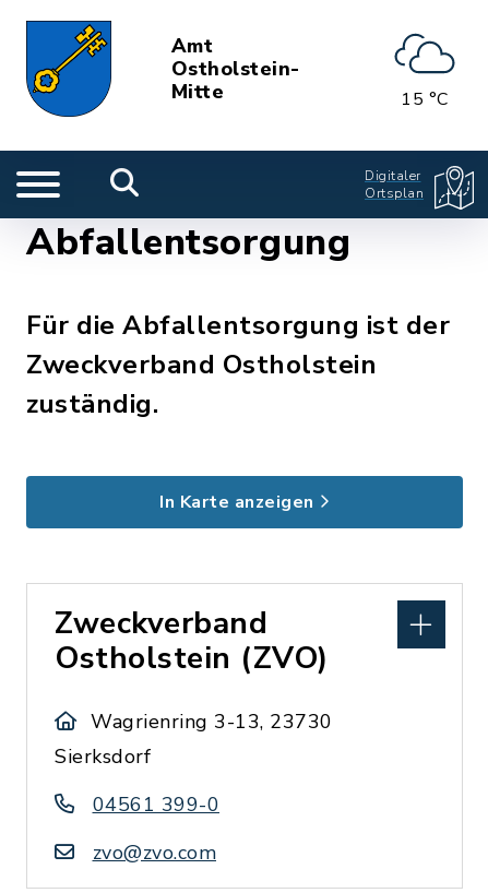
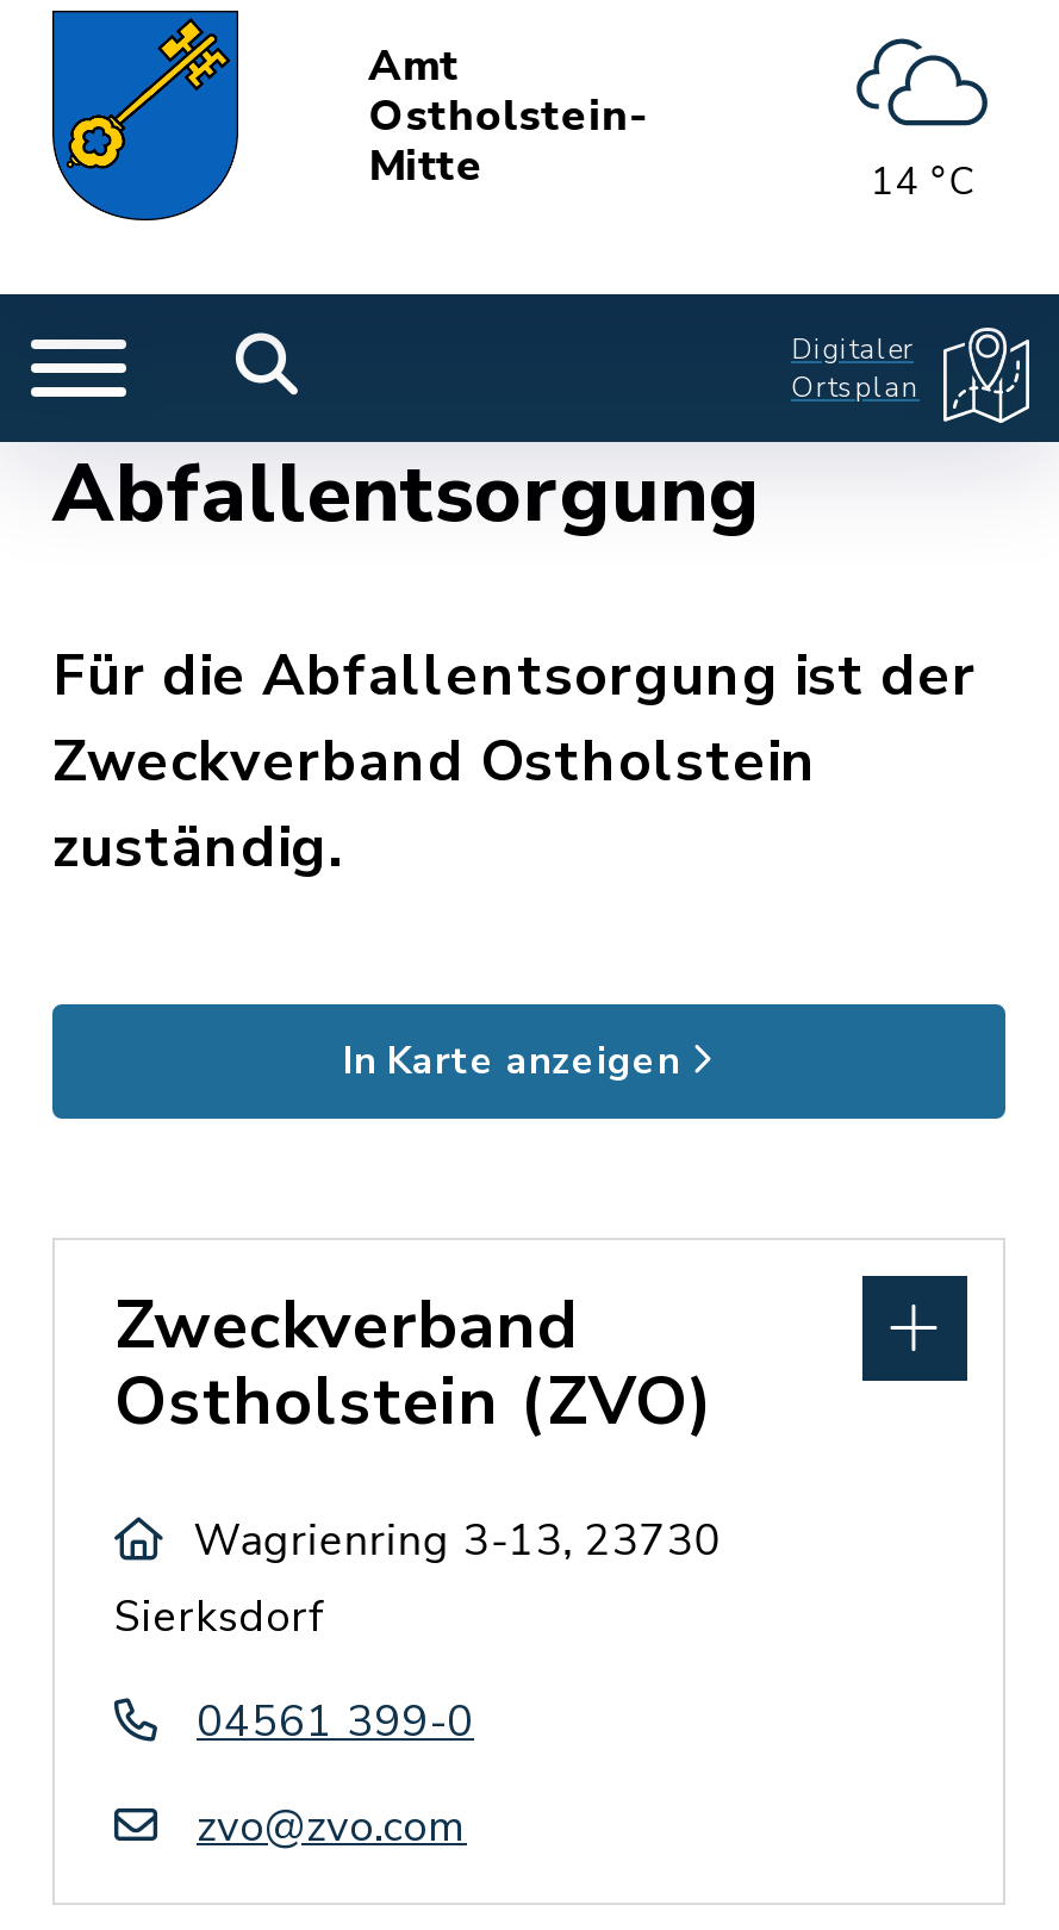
[401,87,448,111] 15 °C -> [870,155,974,207] 14 °C

